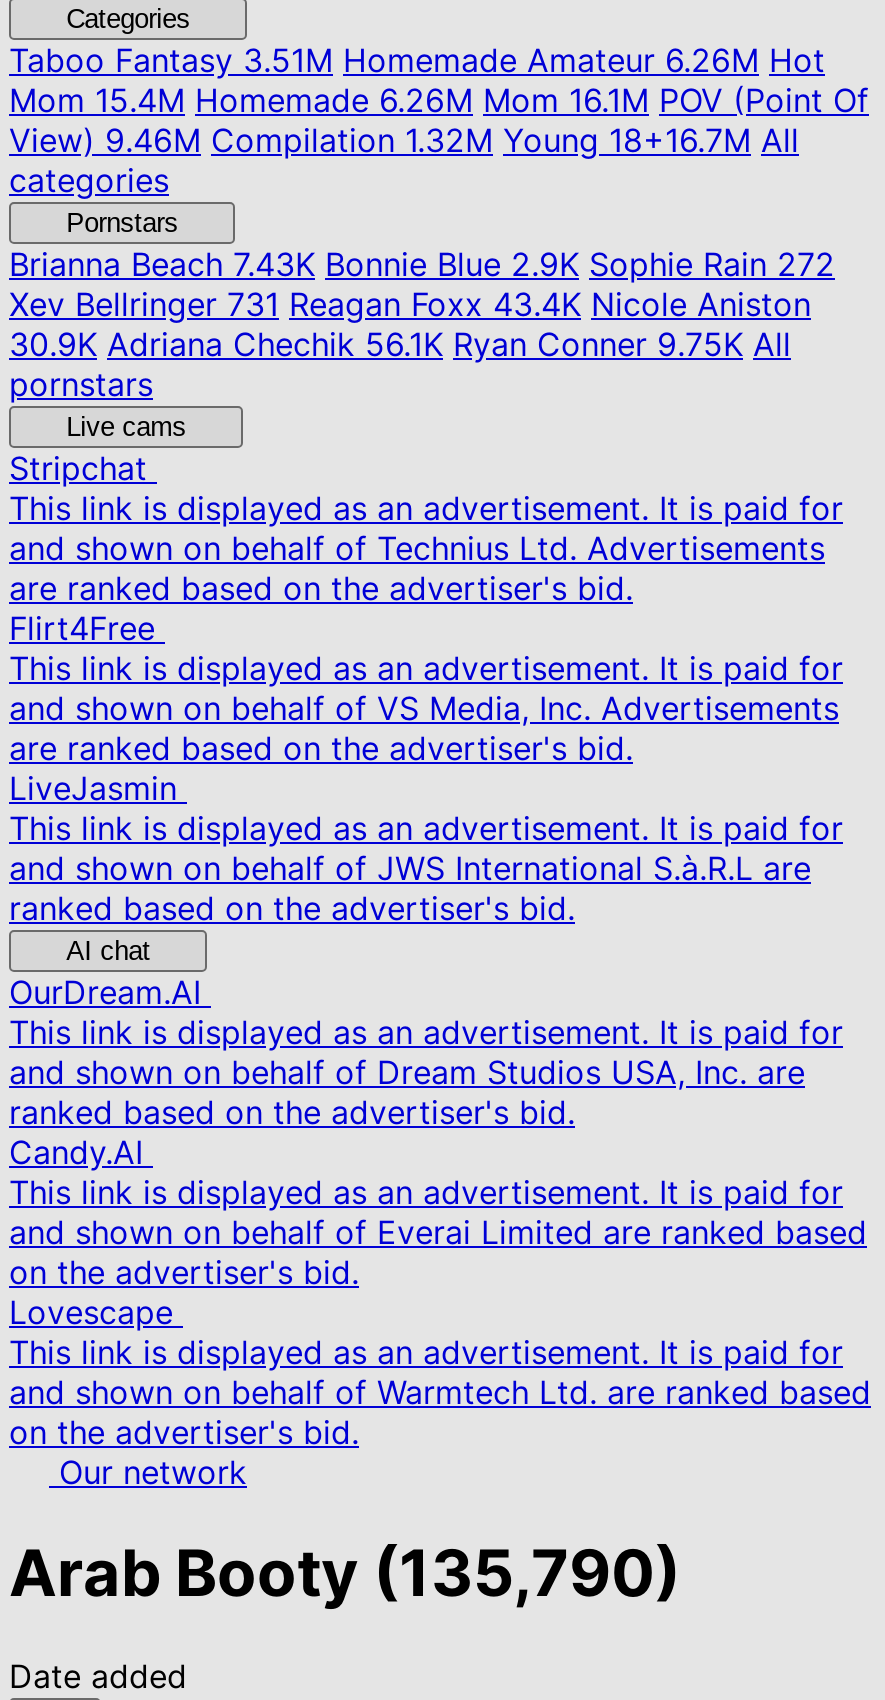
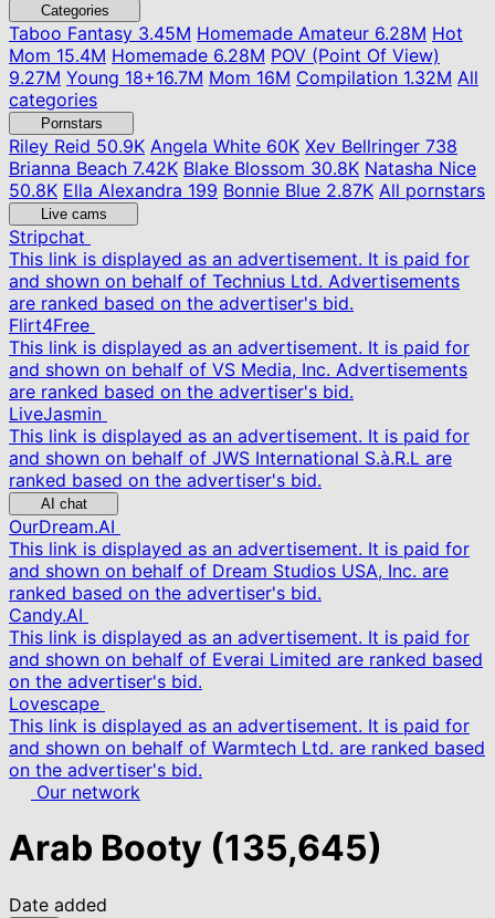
[9,40,869,160] Taboo Fantasy3.51M Homemade Amateur 6.26M Hot | Mom 15.4M Homemade 6.26M Mom 16.1M POV (Point Of | View) 9.46M Compilation 1.32M Young 18+16.7M All -> [9,22,478,88] Taboo Fantasy3.45M Homemade Amateur 6.28M Hot | Mom 15.4M Homemade 6.28M POV (Point Of View) | 9.27M Young 18+16.7M Mom 16M Compilation 1.32M All
[9,244,835,404] Brianna Beach7.43K Bonnie Blue 2.9K Sophie Rain 272 | Xev Bellringer 731 Reagan Foxx 43.4K Nicole Aniston | 30.9K Adriana Chechik 56.1K Ryan Conner 9.75K All | pornstars -> [9,135,485,201] Riley Reid50.9K Angela White 60K Xev Bellringer 738 | Brianna Beach 7.42K Blake Blossom 30.8K Natasha Nice | 50.8K Ella Alexandra 199 Bonnie Blue 2.87K All pornstars
[9,1535,681,1613] Arab Booty (135,790) -> [9,827,382,870] Arab Booty (135,645)

